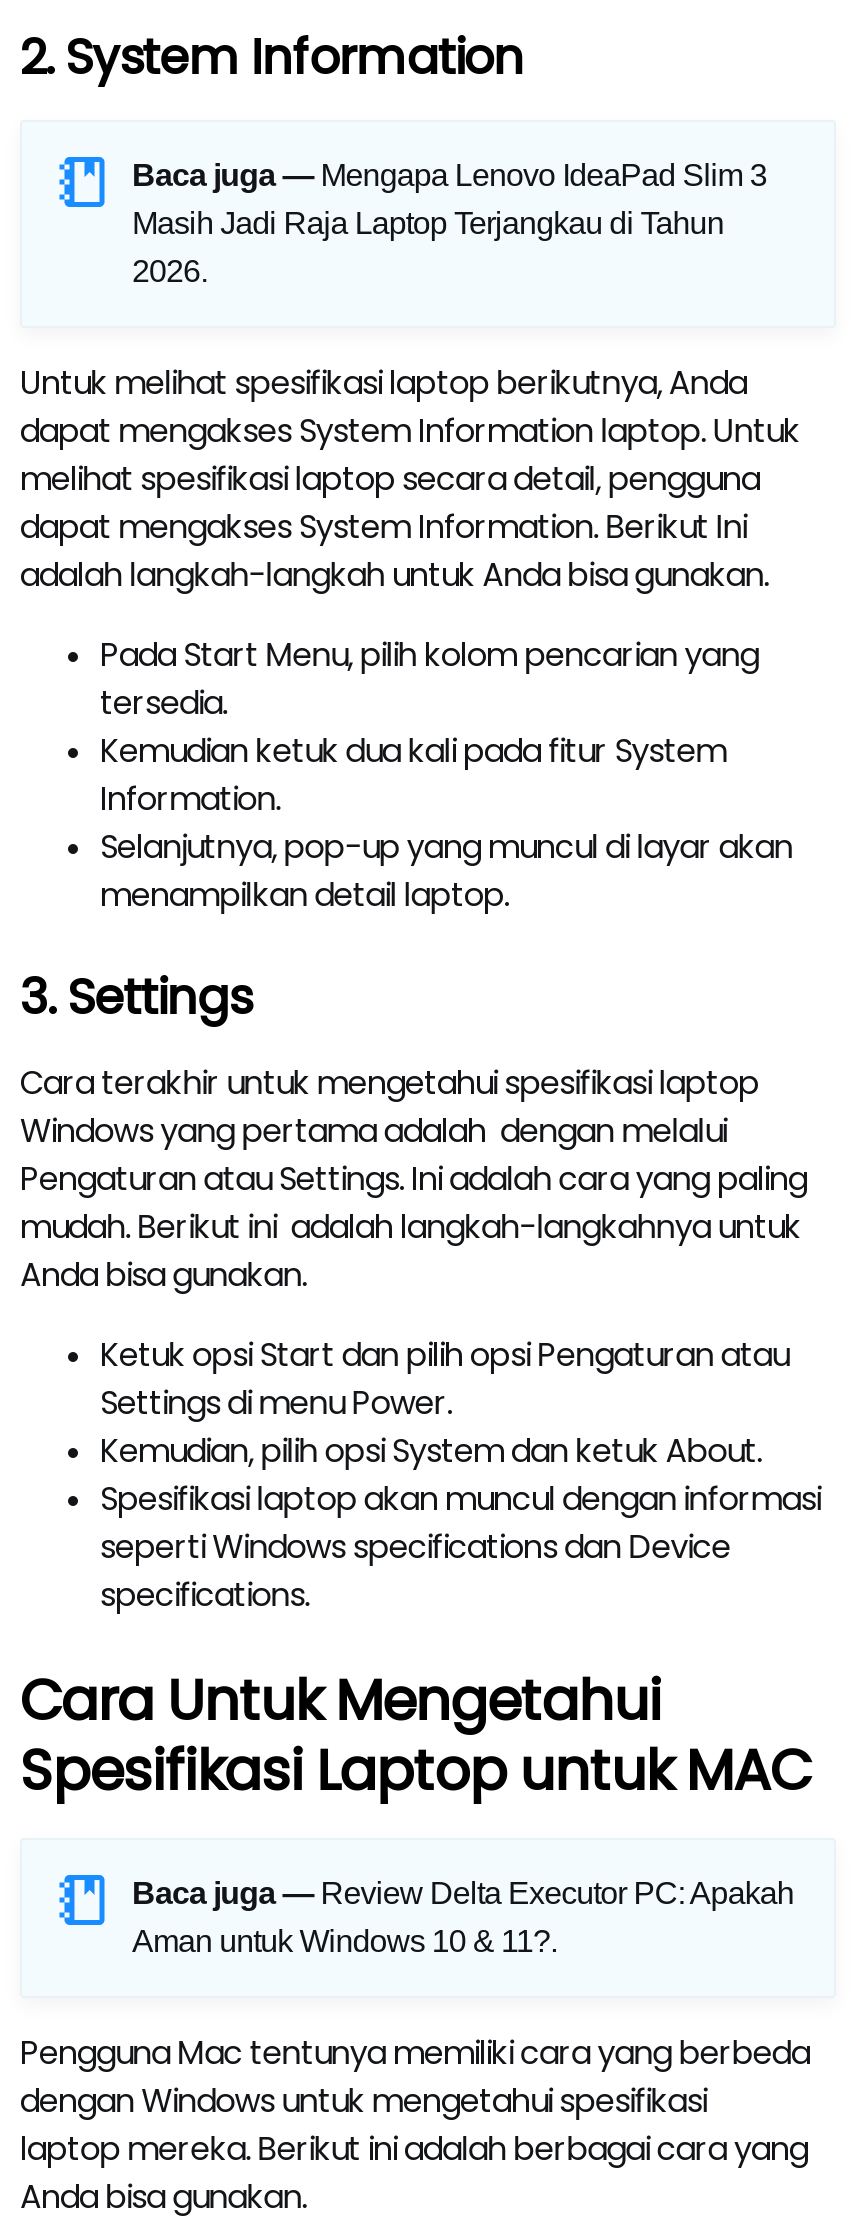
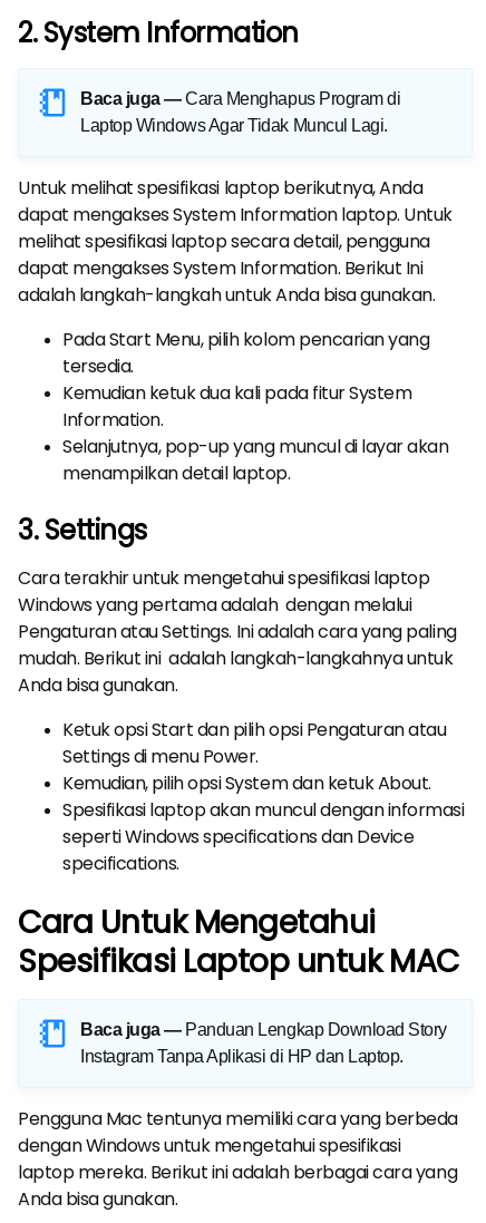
[132,158,767,288] Baca juga — Mengapa Lenovo IdeaPad Slim 3 | Masih Jadi Raja Laptop Terjangkau di Tahun | 2026. -> [80,89,401,135] Baca juga — Cara Menghapus Program di | Laptop Windows Agar Tidak Muncul Lagi.
[132,1877,794,1959] Baca juga — Review Delta Executor PC: Apakah | Aman untuk Windows 10 & 11?. -> [80,1021,447,1066] Baca juga — Panduan Lengkap Download Story | Instagram Tanpa Aplikasi di HP dan Laptop.

